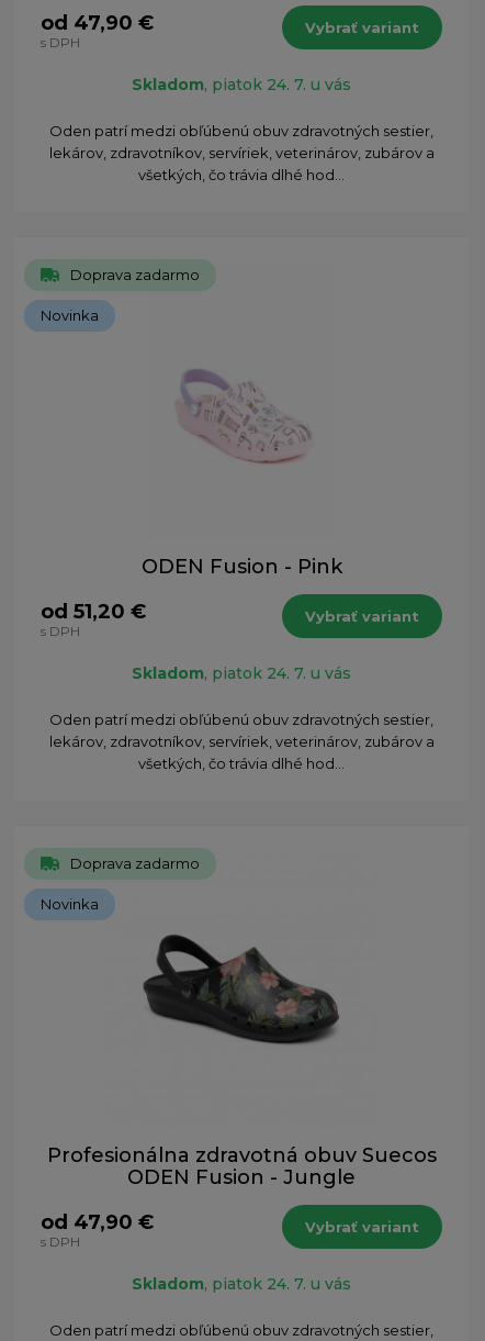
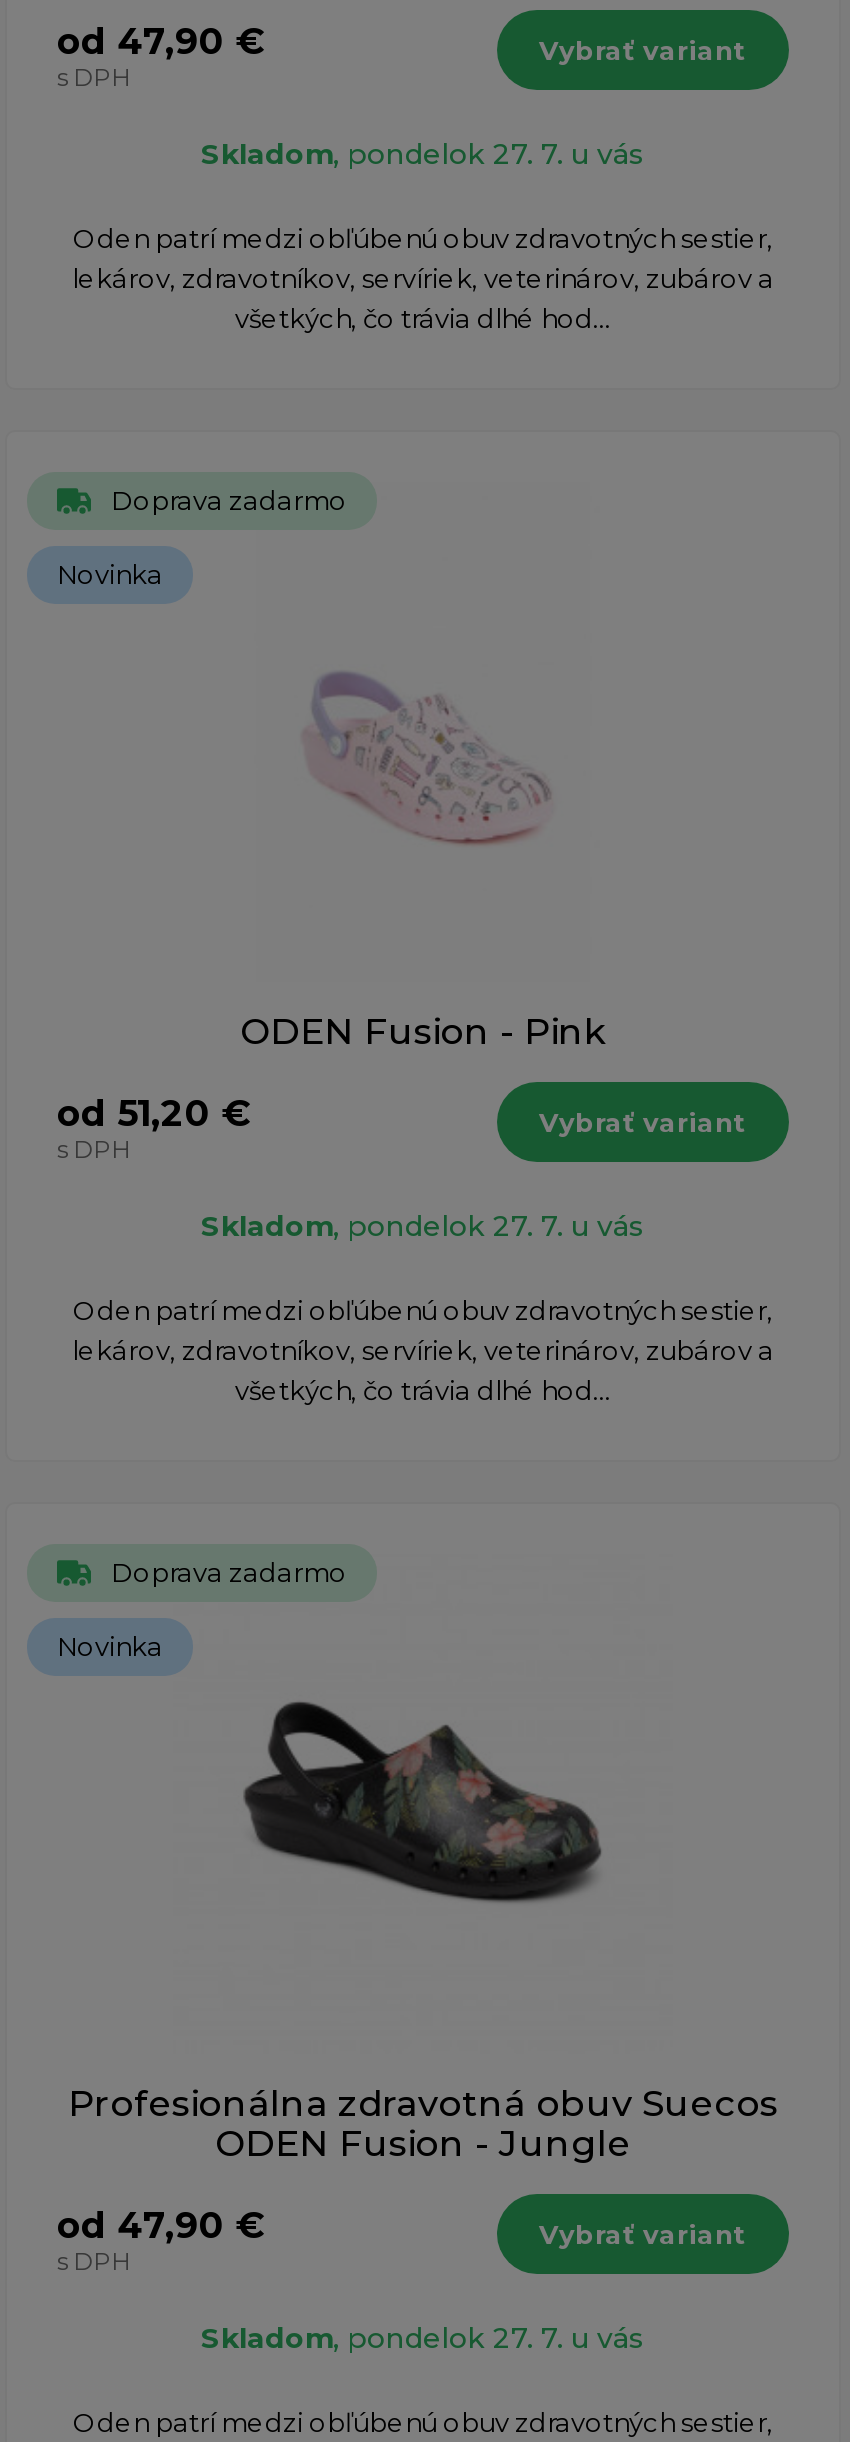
[132,74,351,94] Skladom, piatok 24. 7. u vás -> [201,136,645,172] Skladom, pondelok 27. 7. u vás
[132,663,351,683] Skladom, piatok 24. 7. u vás -> [201,1208,645,1244] Skladom, pondelok 27. 7. u vás
[132,1274,351,1294] Skladom, piatok 24. 7. u vás -> [201,2320,645,2356] Skladom, pondelok 27. 7. u vás

